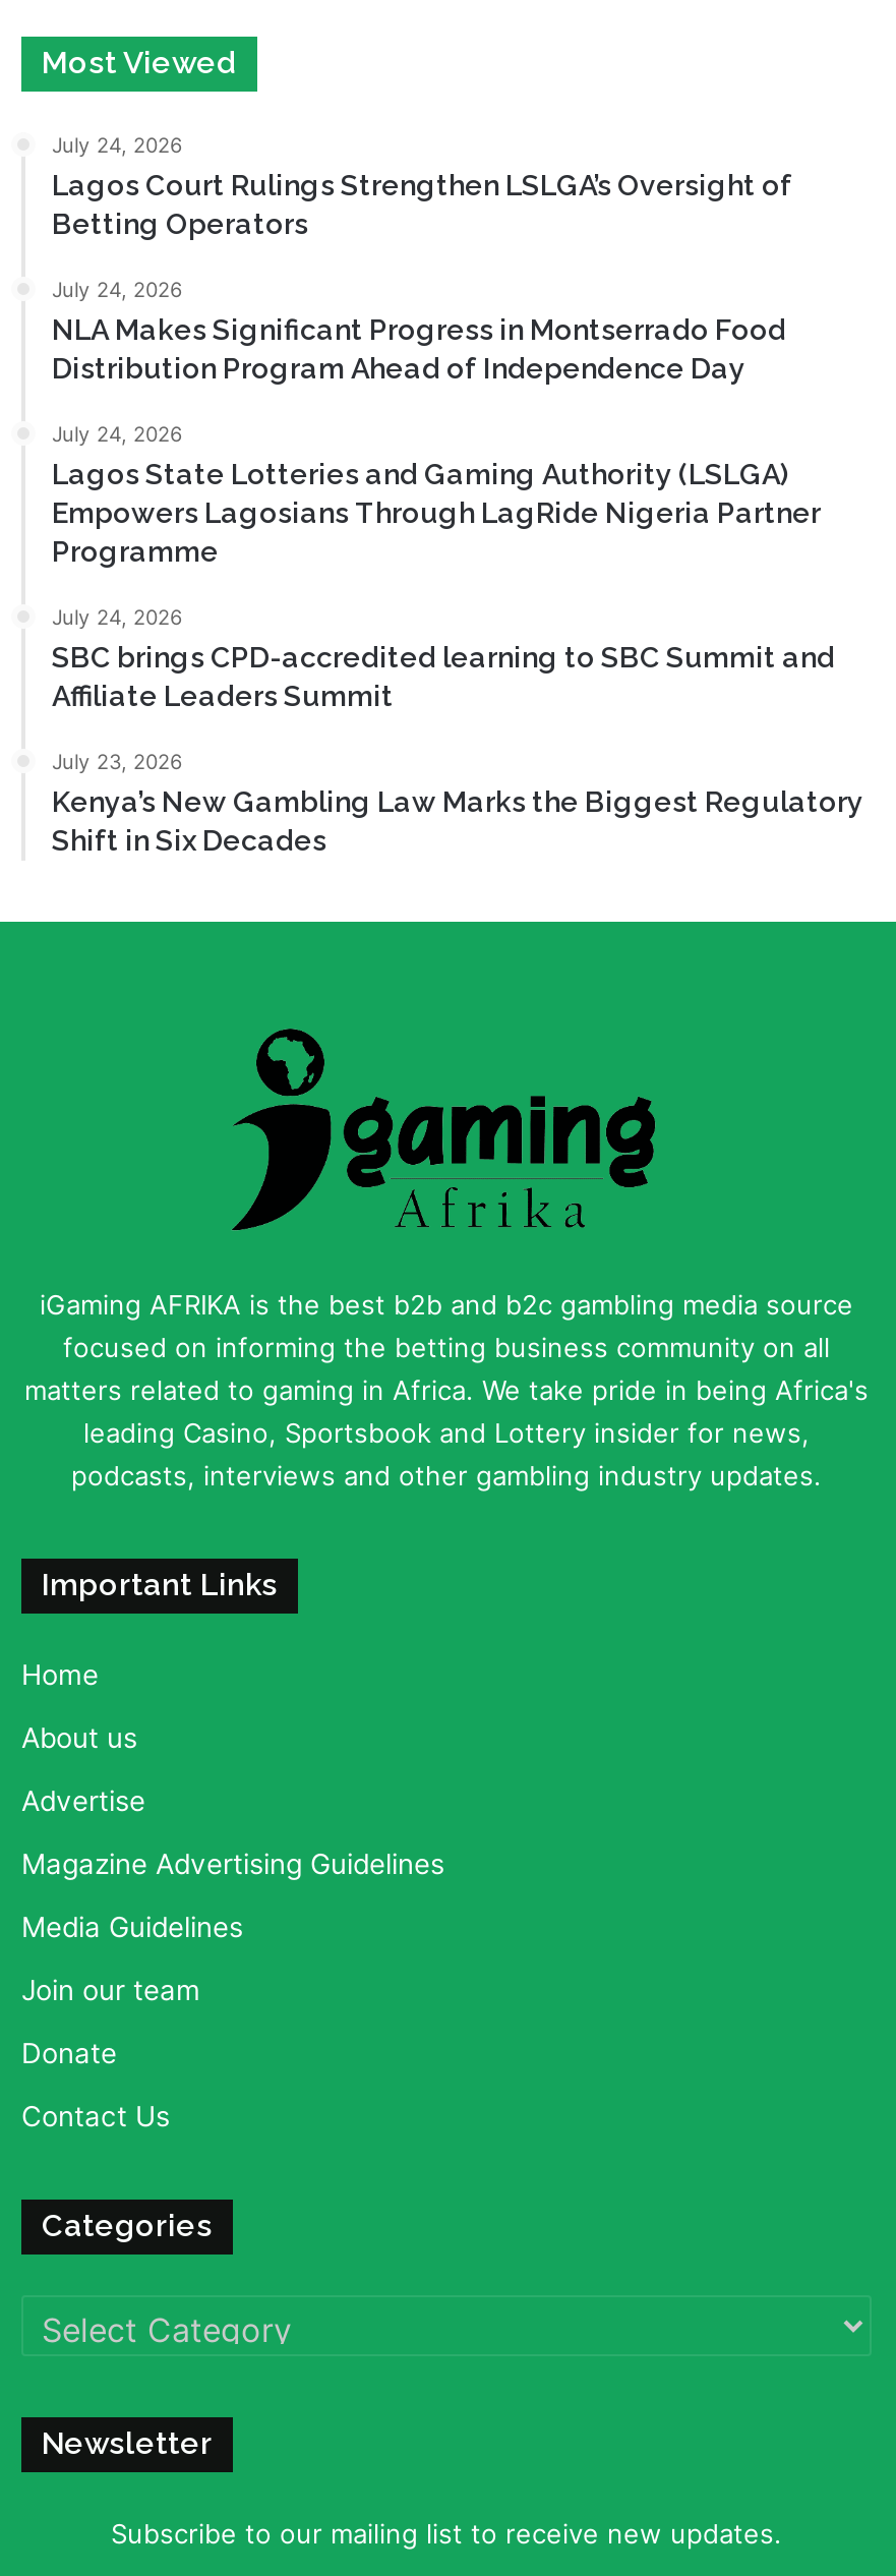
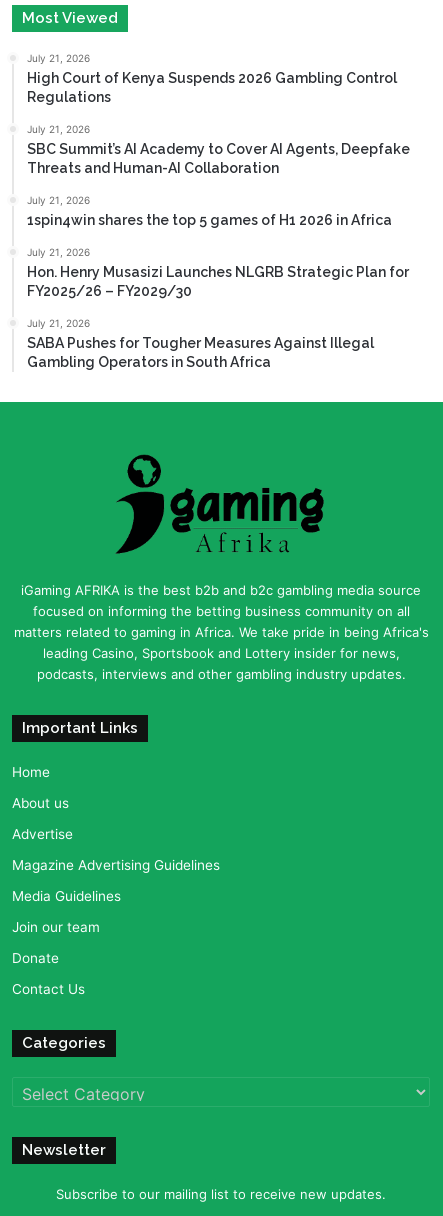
[52,131,792,239] July 24, 2026 | Lagos Court Rulings Strengthen LSLGA’s Oversight of | Betting Operators -> [27,52,397,105] July 21, 2026 | High Court of Kenya Suspends 2026 Gambling Control | Regulations
[52,276,786,384] July 24, 2026 | NLA Makes Significant Progress in Montserrado Food | Distribution Program Ahead of Independence Day -> [27,123,410,176] July 21, 2026 | SBC Summit’s AI Academy to Cover AI Agents, Deepfake | Threats and Human-AI Collaboration
[52,420,821,567] July 24, 2026 | Lagos State Lotteries and Gaming Authority (LSLGA) | Empowers Lagosians Through LagRide Nigeria Partner | Programme -> [27,194,392,228] July 21, 2026 | 1spin4win shares the top 5 games of H1 2026 in Africa
[52,604,835,711] July 24, 2026 | SBC brings CPD-accredited learning to SBC Summit and | Affiliate Leaders Summit -> [27,246,409,299] July 21, 2026 | Hon. Henry Musasizi Launches NLGRB Strategic Plan for | FY2025/26 – FY2029/30
[52,748,863,856] July 23, 2026 | Kenya’s New Gambling Law Marks the Biggest Regulatory | Shift in Six Decades -> [27,317,374,370] July 21, 2026 | SABA Pushes for Tougher Measures Against Illegal | Gambling Operators in South Africa

